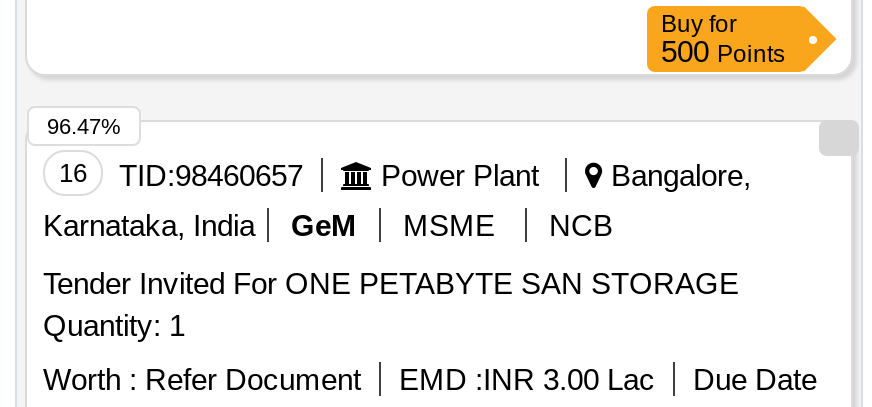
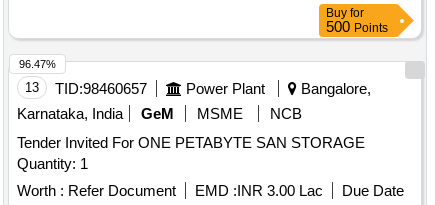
[59,158,303,192] 16 TID:98460657 -> [25,80,147,97] 13 TID:98460657

